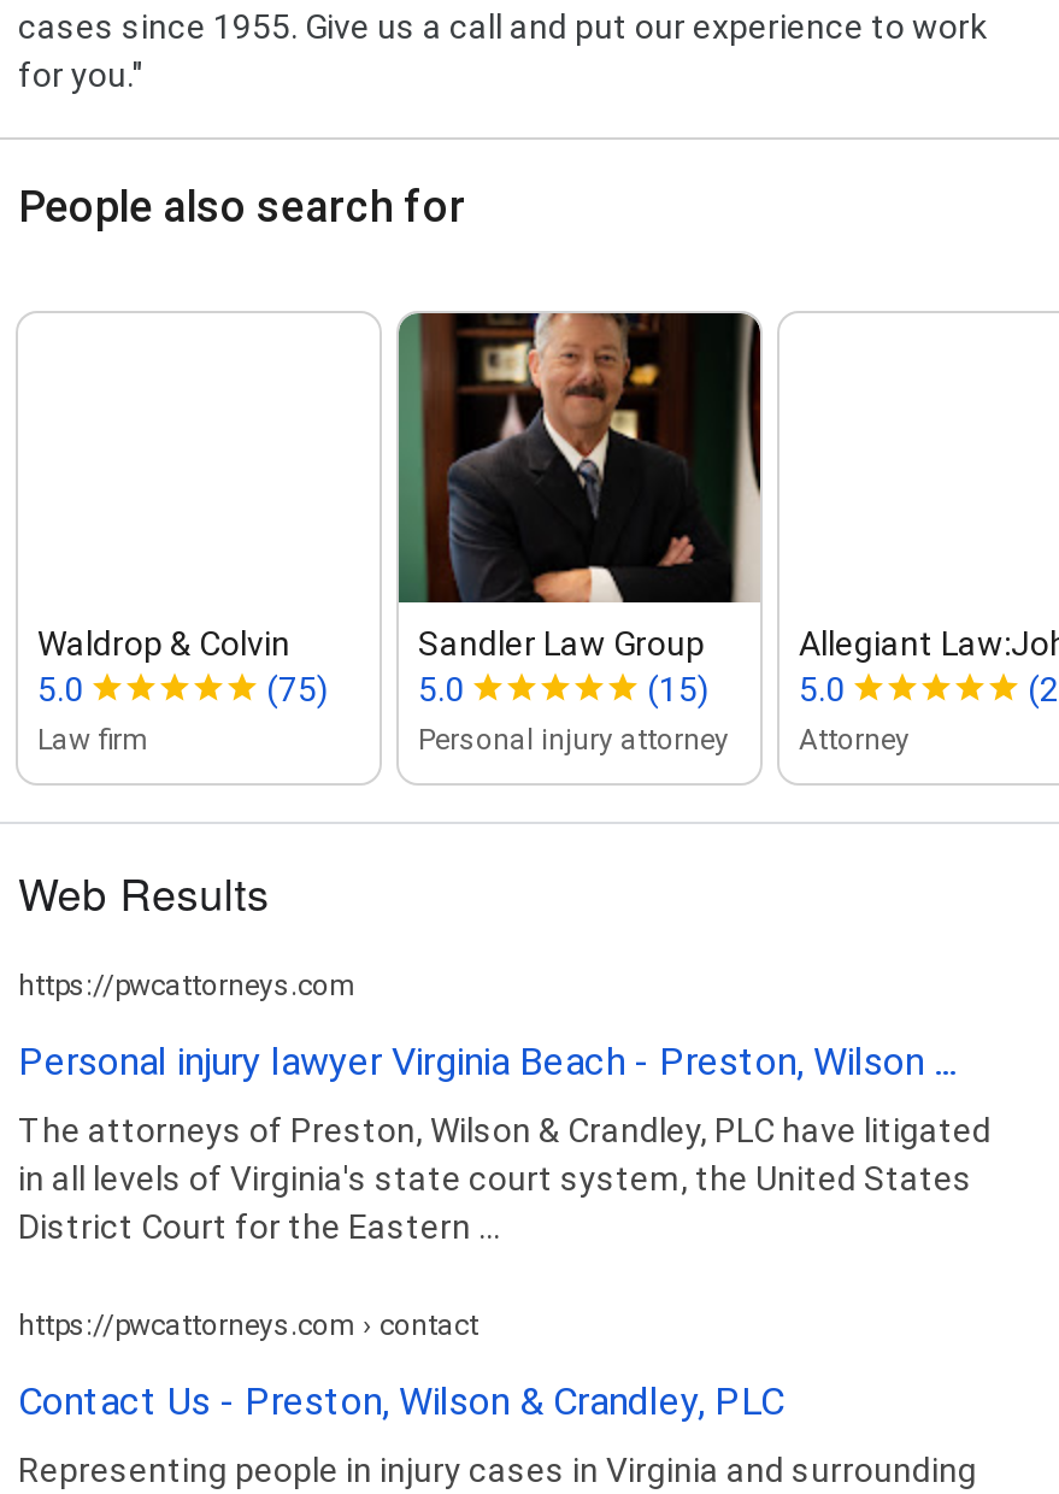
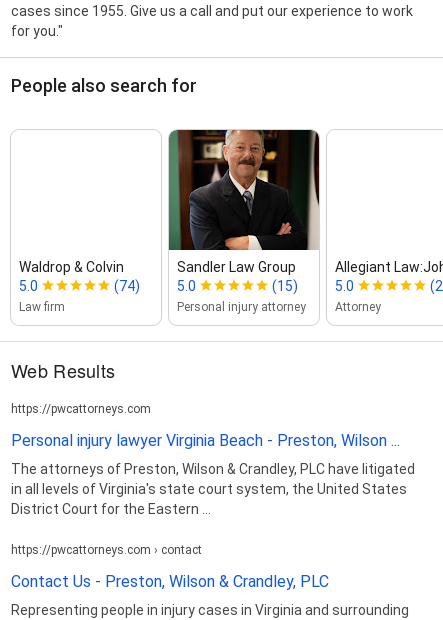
[266,669,329,708] (75) -> [114,278,140,294] (74)

